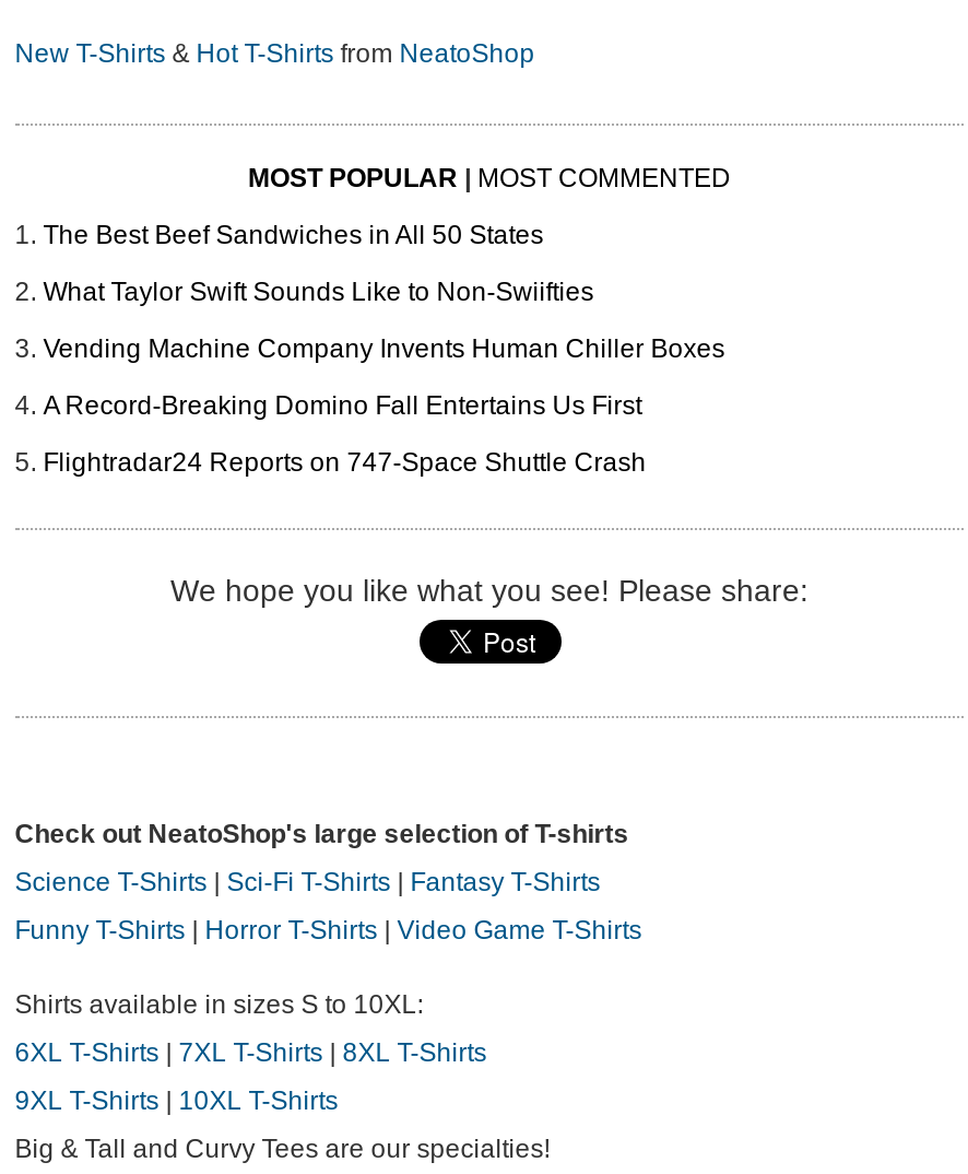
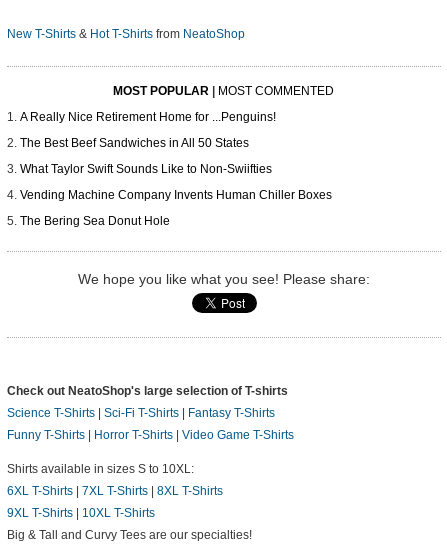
none -> [20,110,276,124] A Really Nice Retirement Home for ...Penguins!
moved [43,221,725,365] -> [20,136,332,202]: The Best Beef Sandwiches in All 50 States | What Taylor Swift Sounds Like to Non-Swiifties | Vending Machine Company Invents Human Chiller Boxes
[43,391,646,479] A Record-Breaking Domino Fall Entertains Us First | Flightradar24 Reports on 747-Space Shuttle Crash -> [20,214,170,228] The Bering Sea Donut Hole

